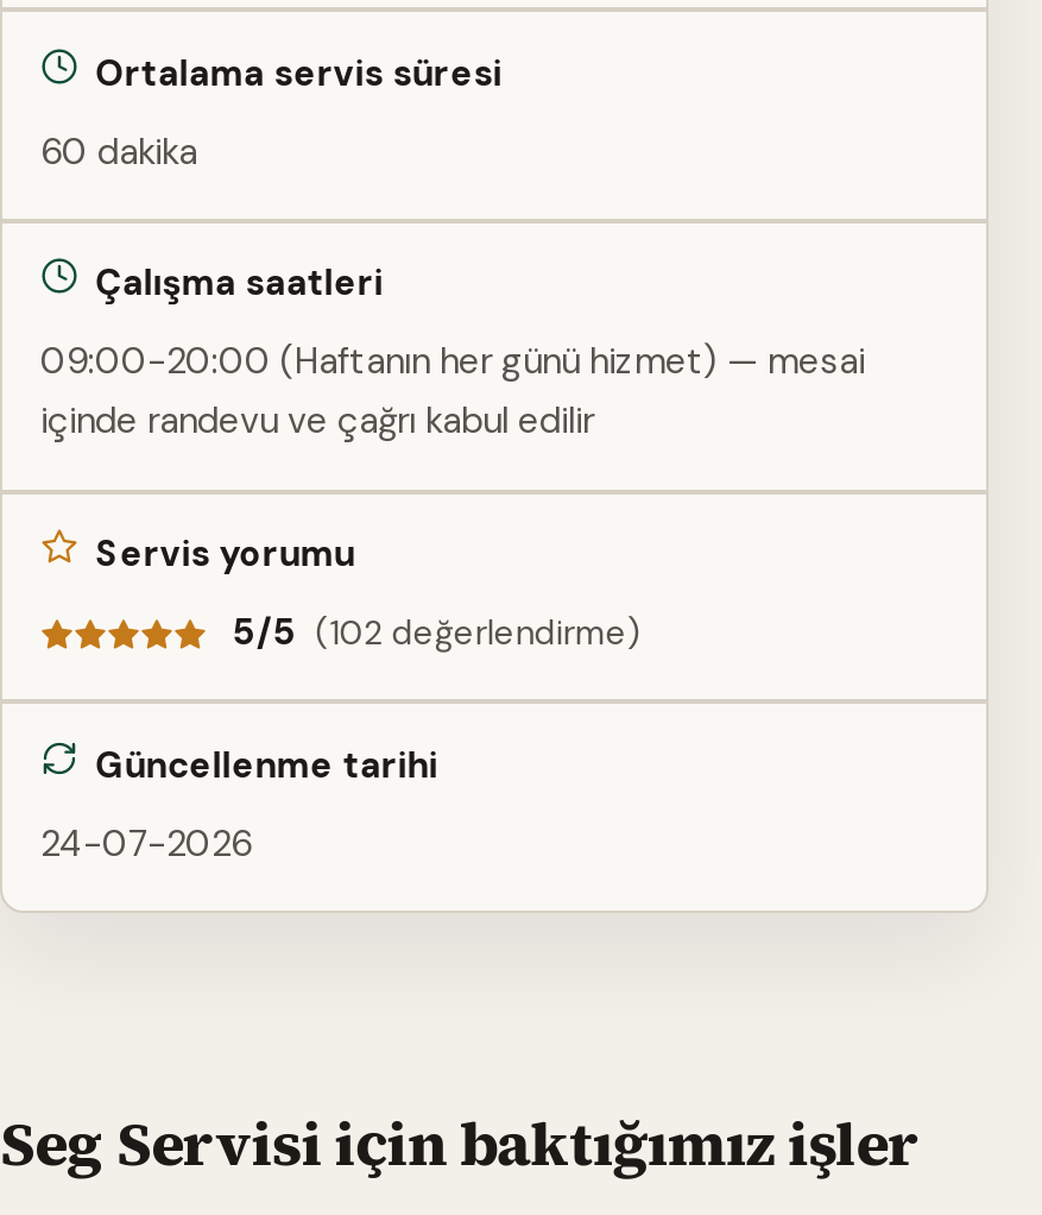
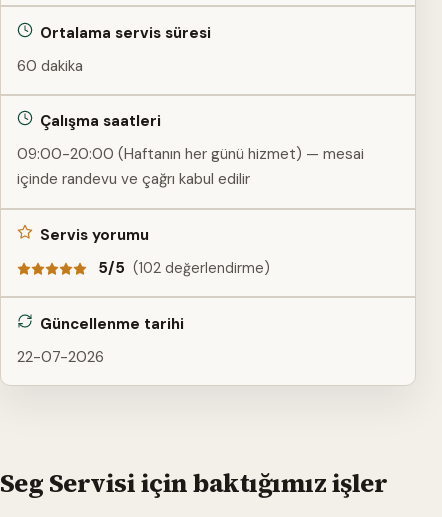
[40,820,252,868] 24-07-2026 -> [17,347,104,367] 22-07-2026

